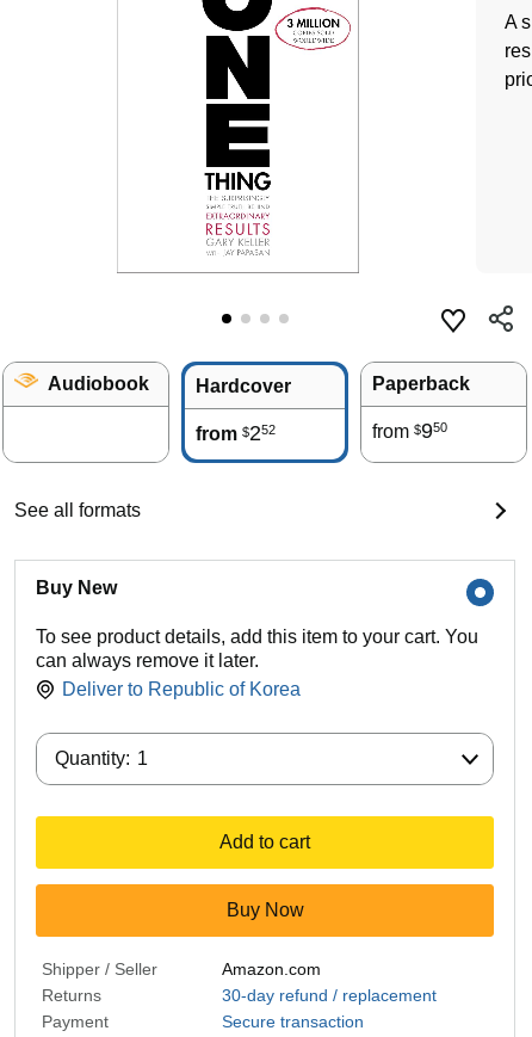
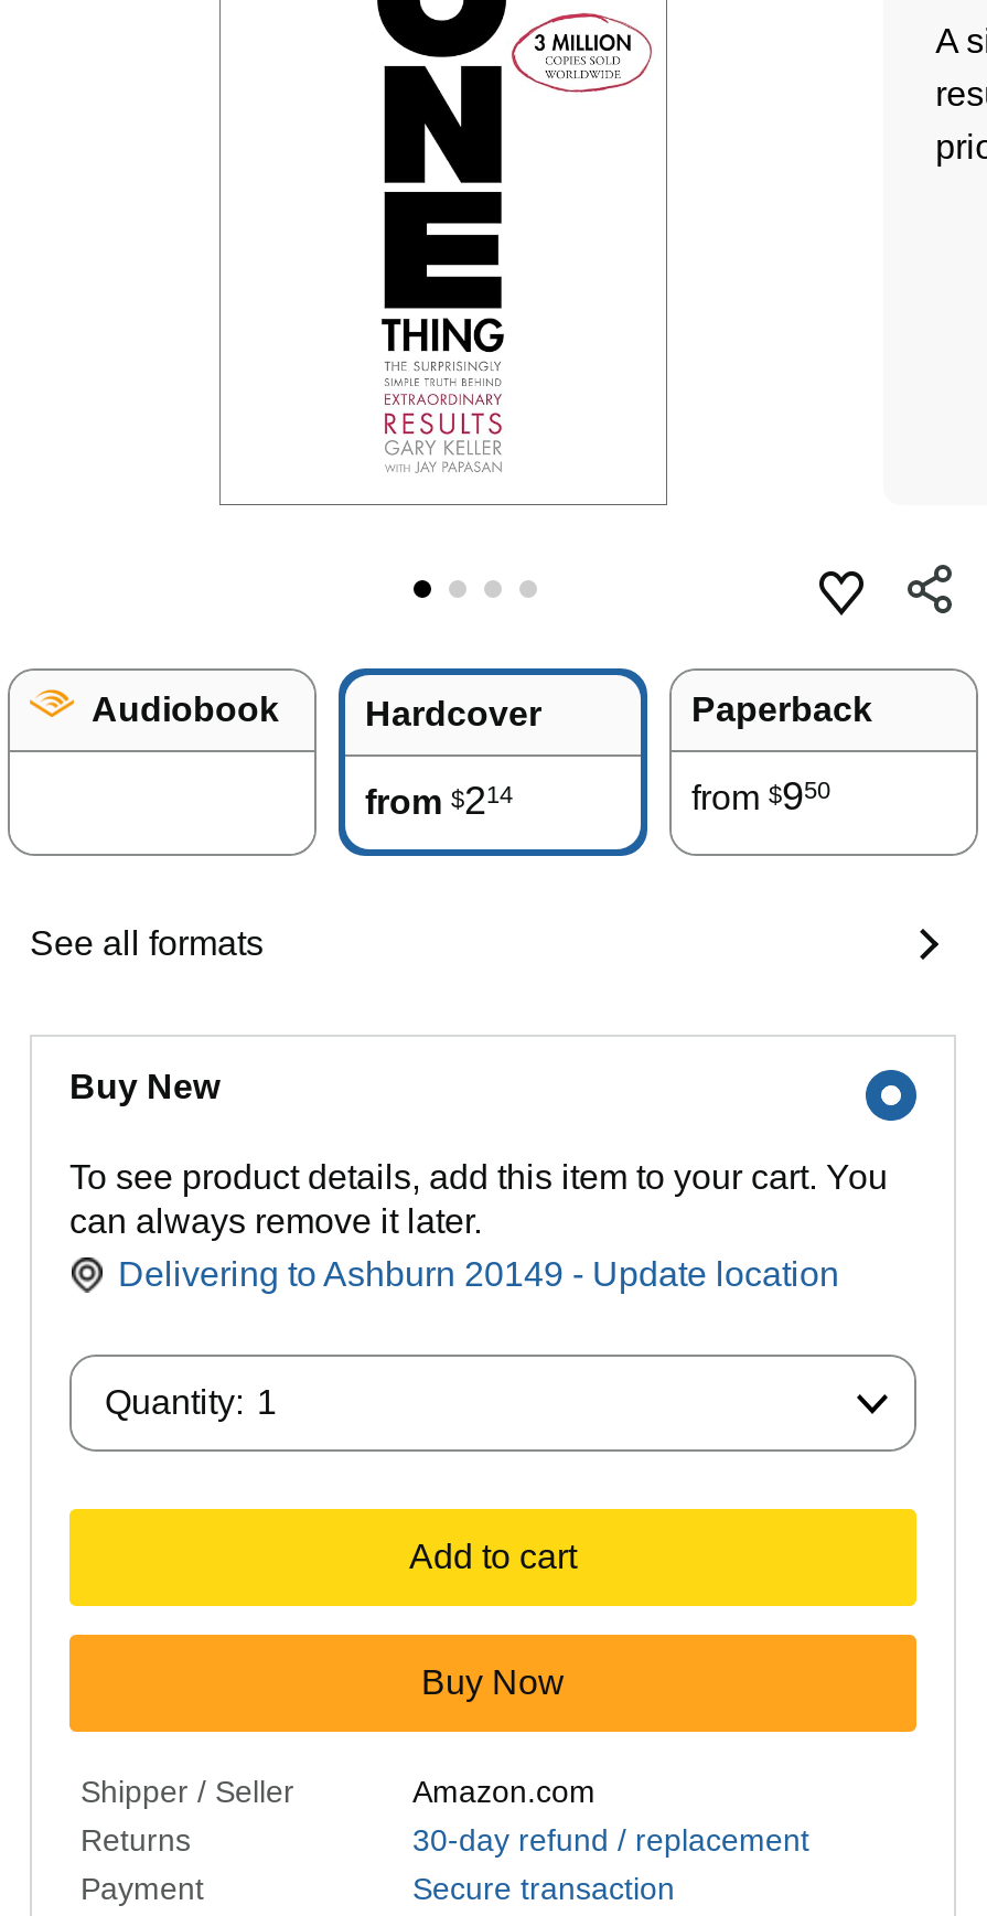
[196,421,276,445] from $252 -> [365,779,513,823] from $214
[62,679,301,699] Deliver to Republic of Korea -> [118,1255,839,1293] Delivering to Ashburn 20149 - Update location

